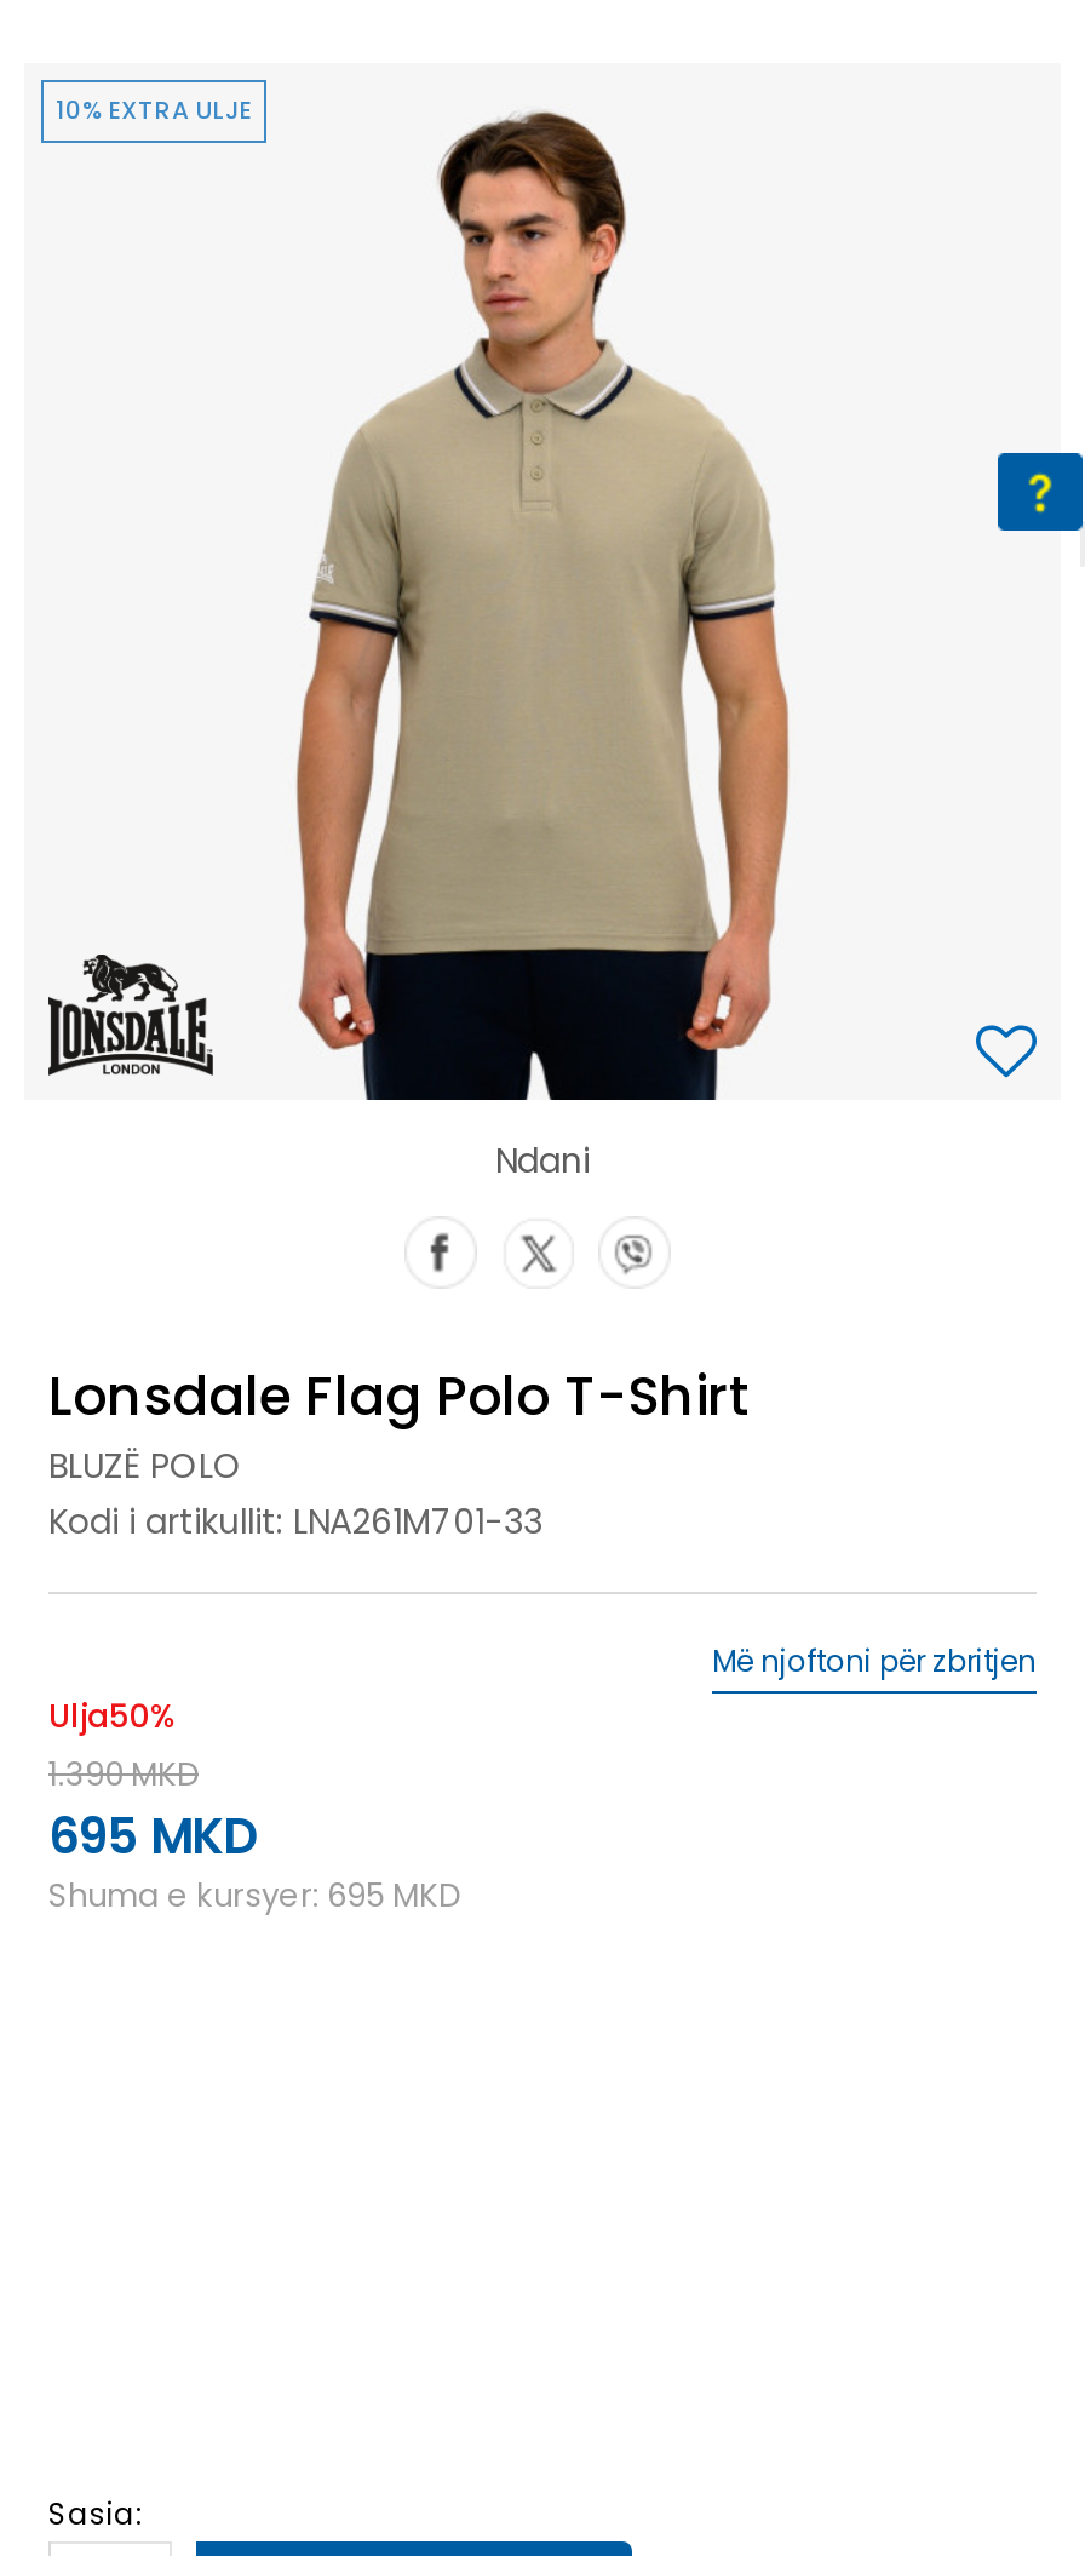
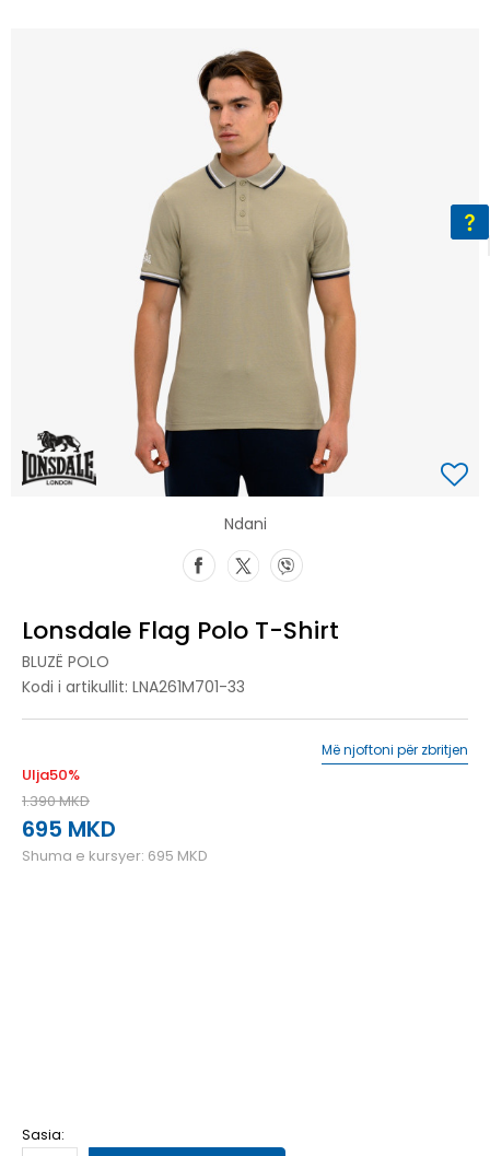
[56,91,252,127] 10% EXTRA ULJE -> none

